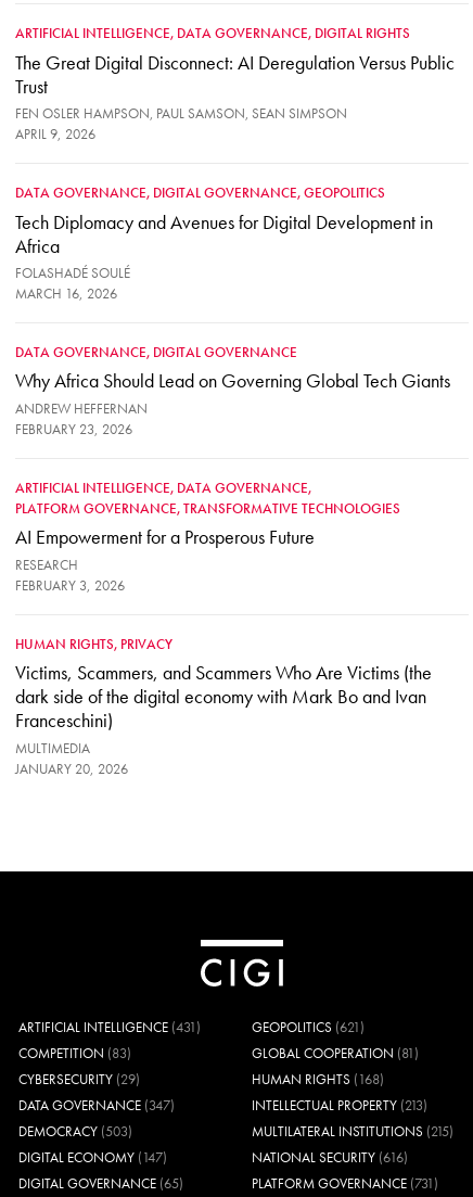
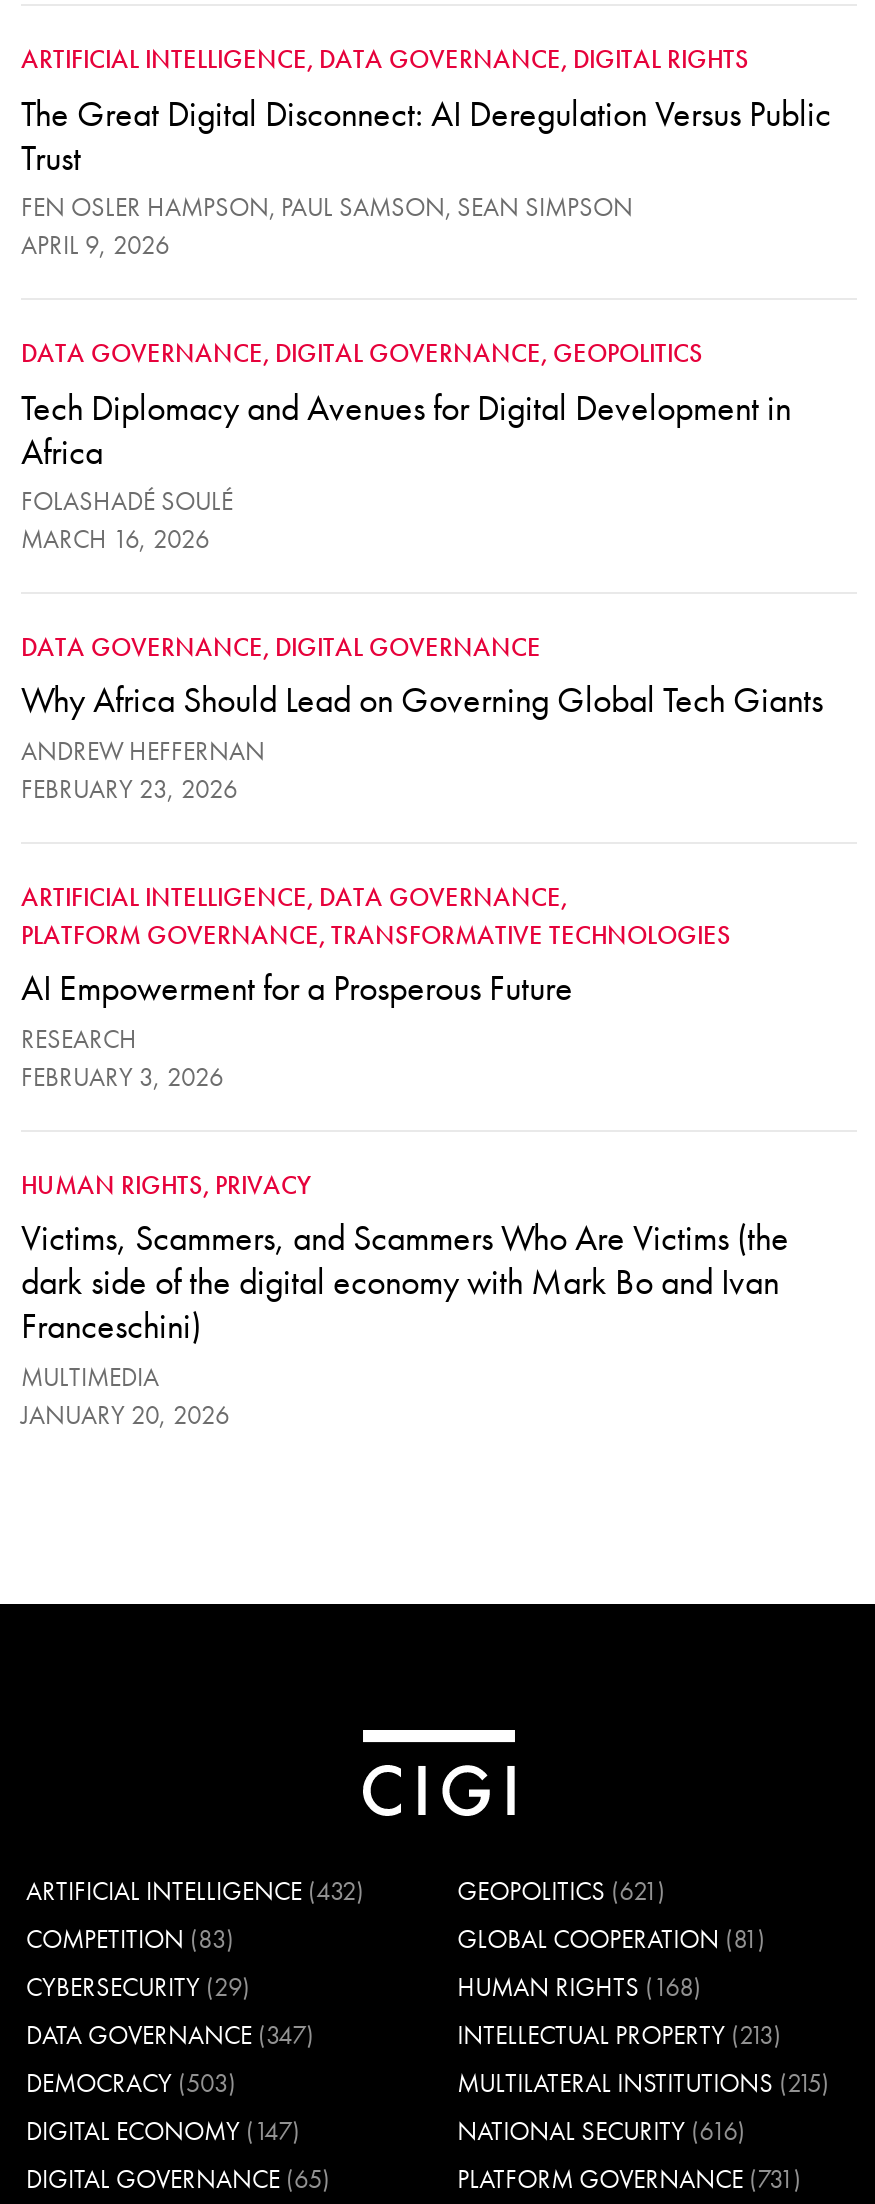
[18,1017,200,1036] ARTIFICIAL INTELLIGENCE (431) -> [26,1873,364,1907] ARTIFICIAL INTELLIGENCE (432)

